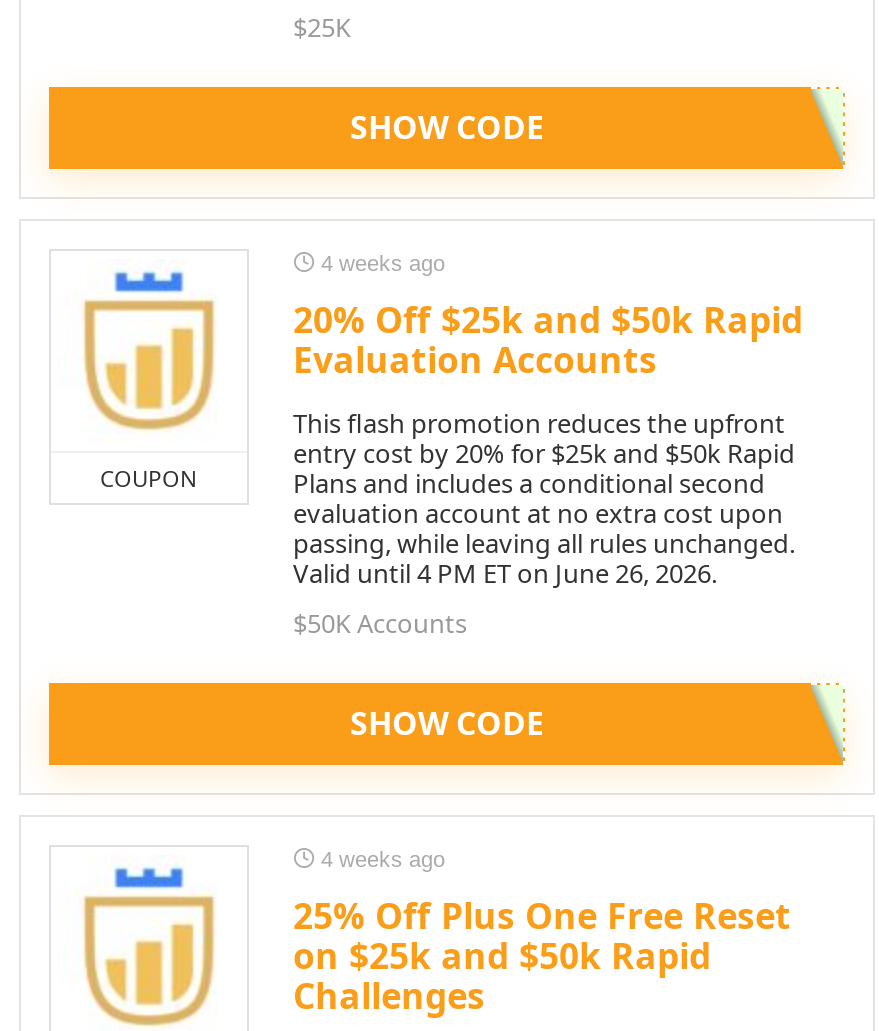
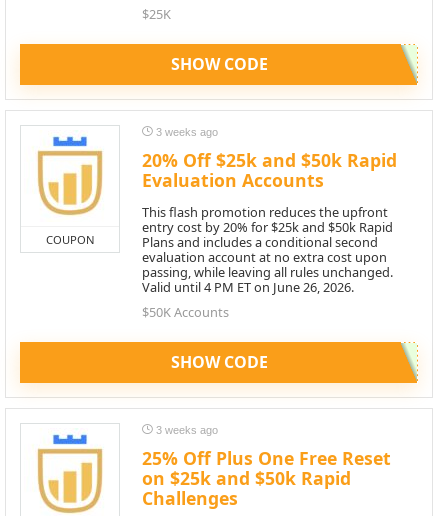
[315,252,445,276] 4 weeks ago -> [153,126,218,138] 3 weeks ago
[315,848,445,872] 4 weeks ago -> [153,424,218,436] 3 weeks ago

